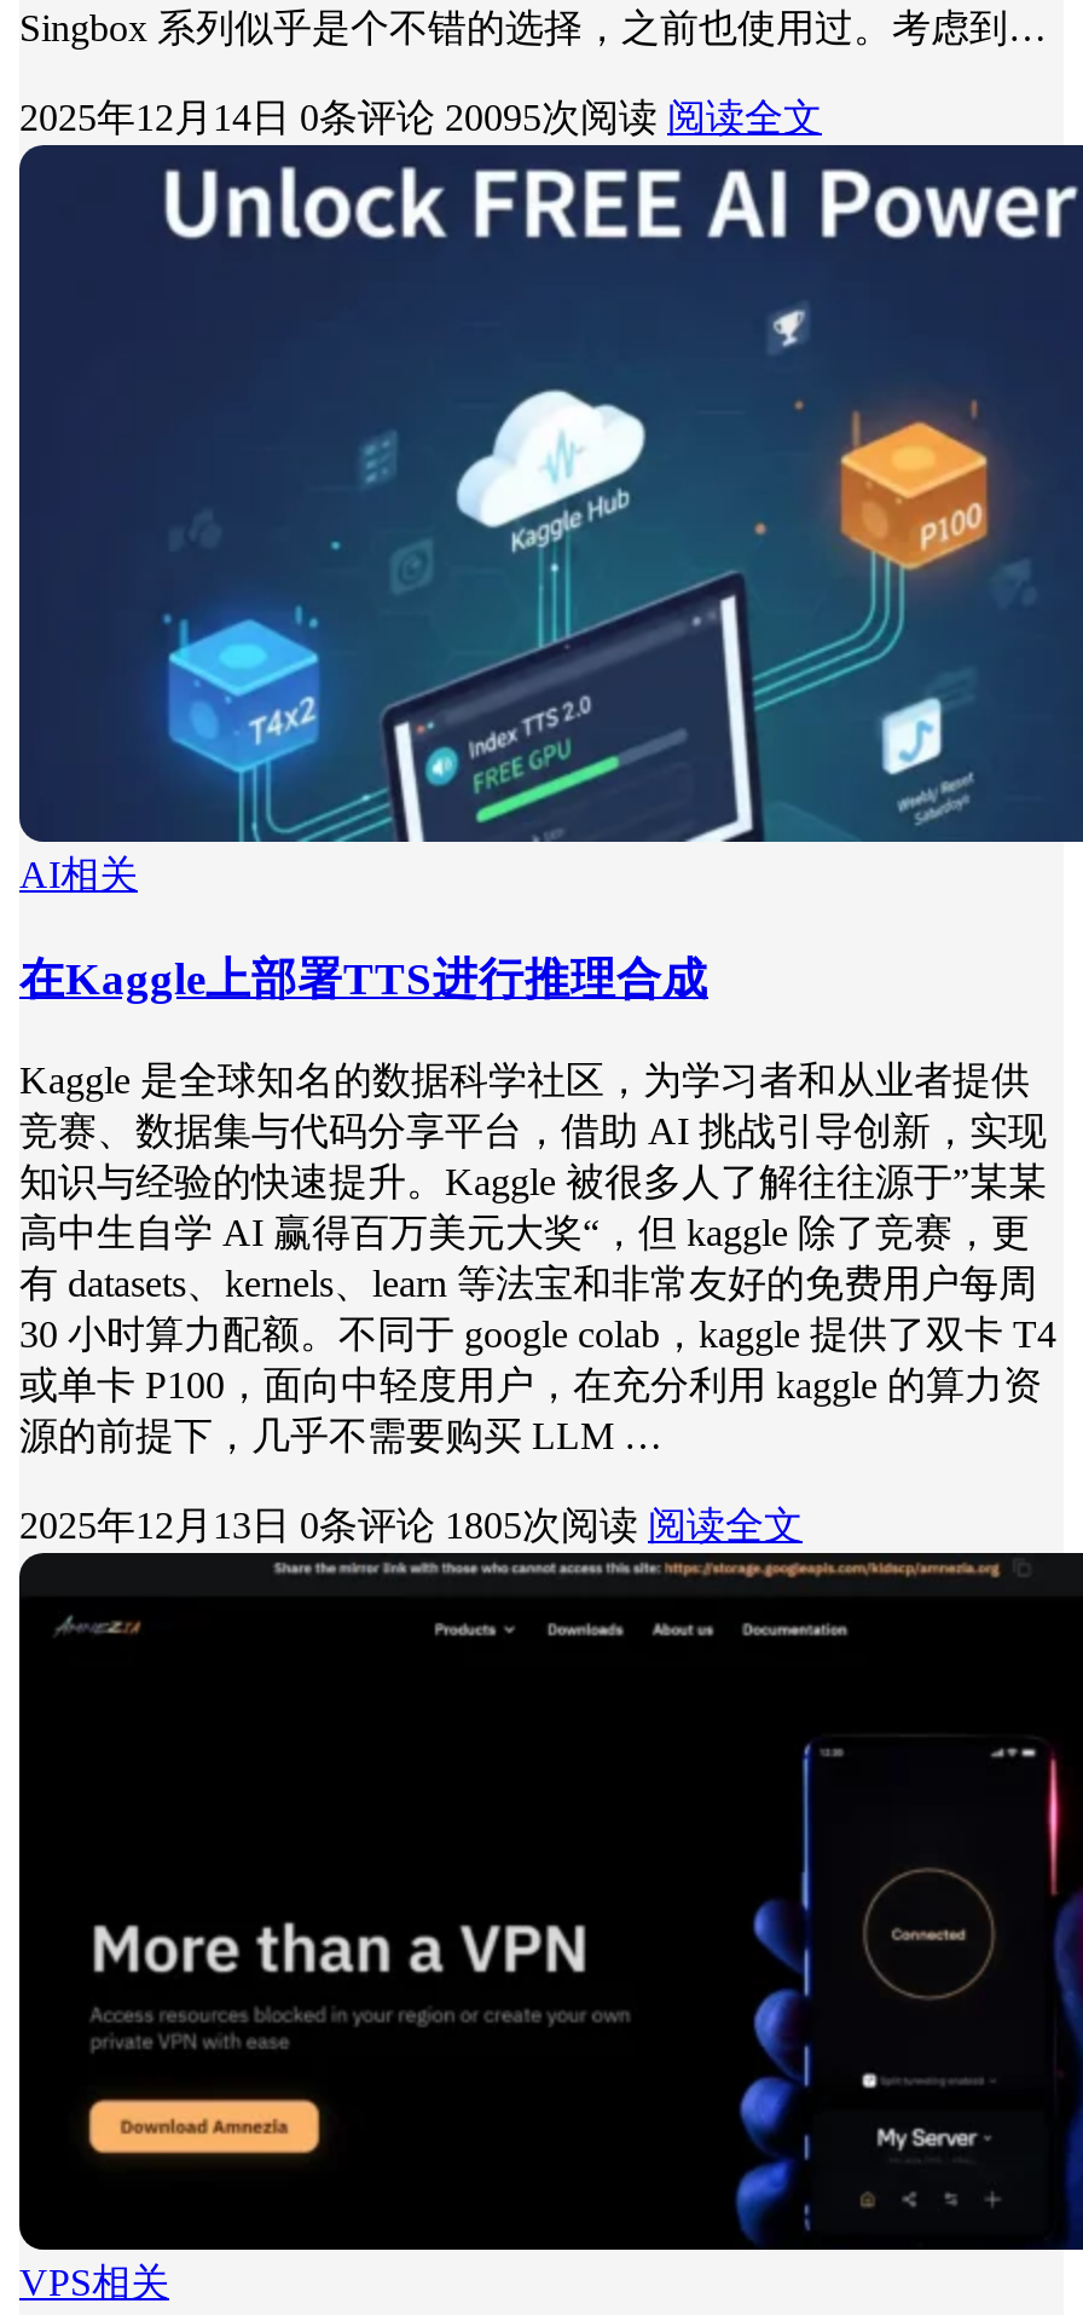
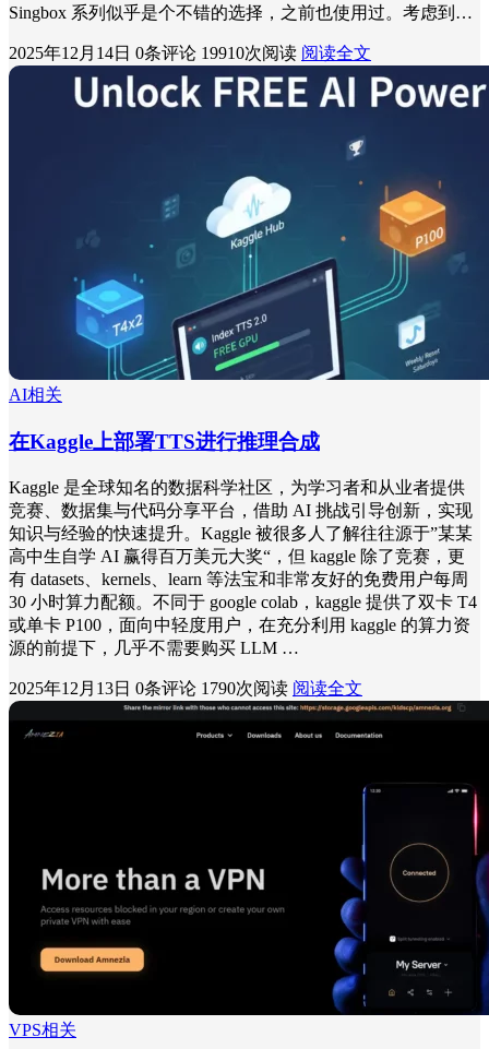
[19,98,822,139] 2025年12月14日 0条评论 20095次阅读 阅读全文 -> [9,44,371,63] 2025年12月14日 0条评论 19910次阅读 阅读全文
[19,1504,803,1546] 2025年12月13日 0条评论 1805次阅读 阅读全文 -> [9,679,362,697] 2025年12月13日 0条评论 1790次阅读 阅读全文

